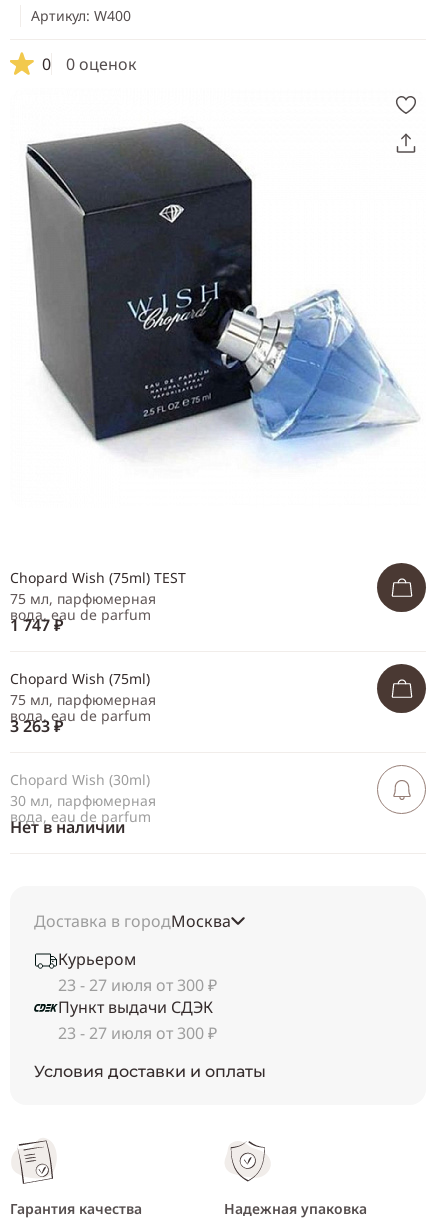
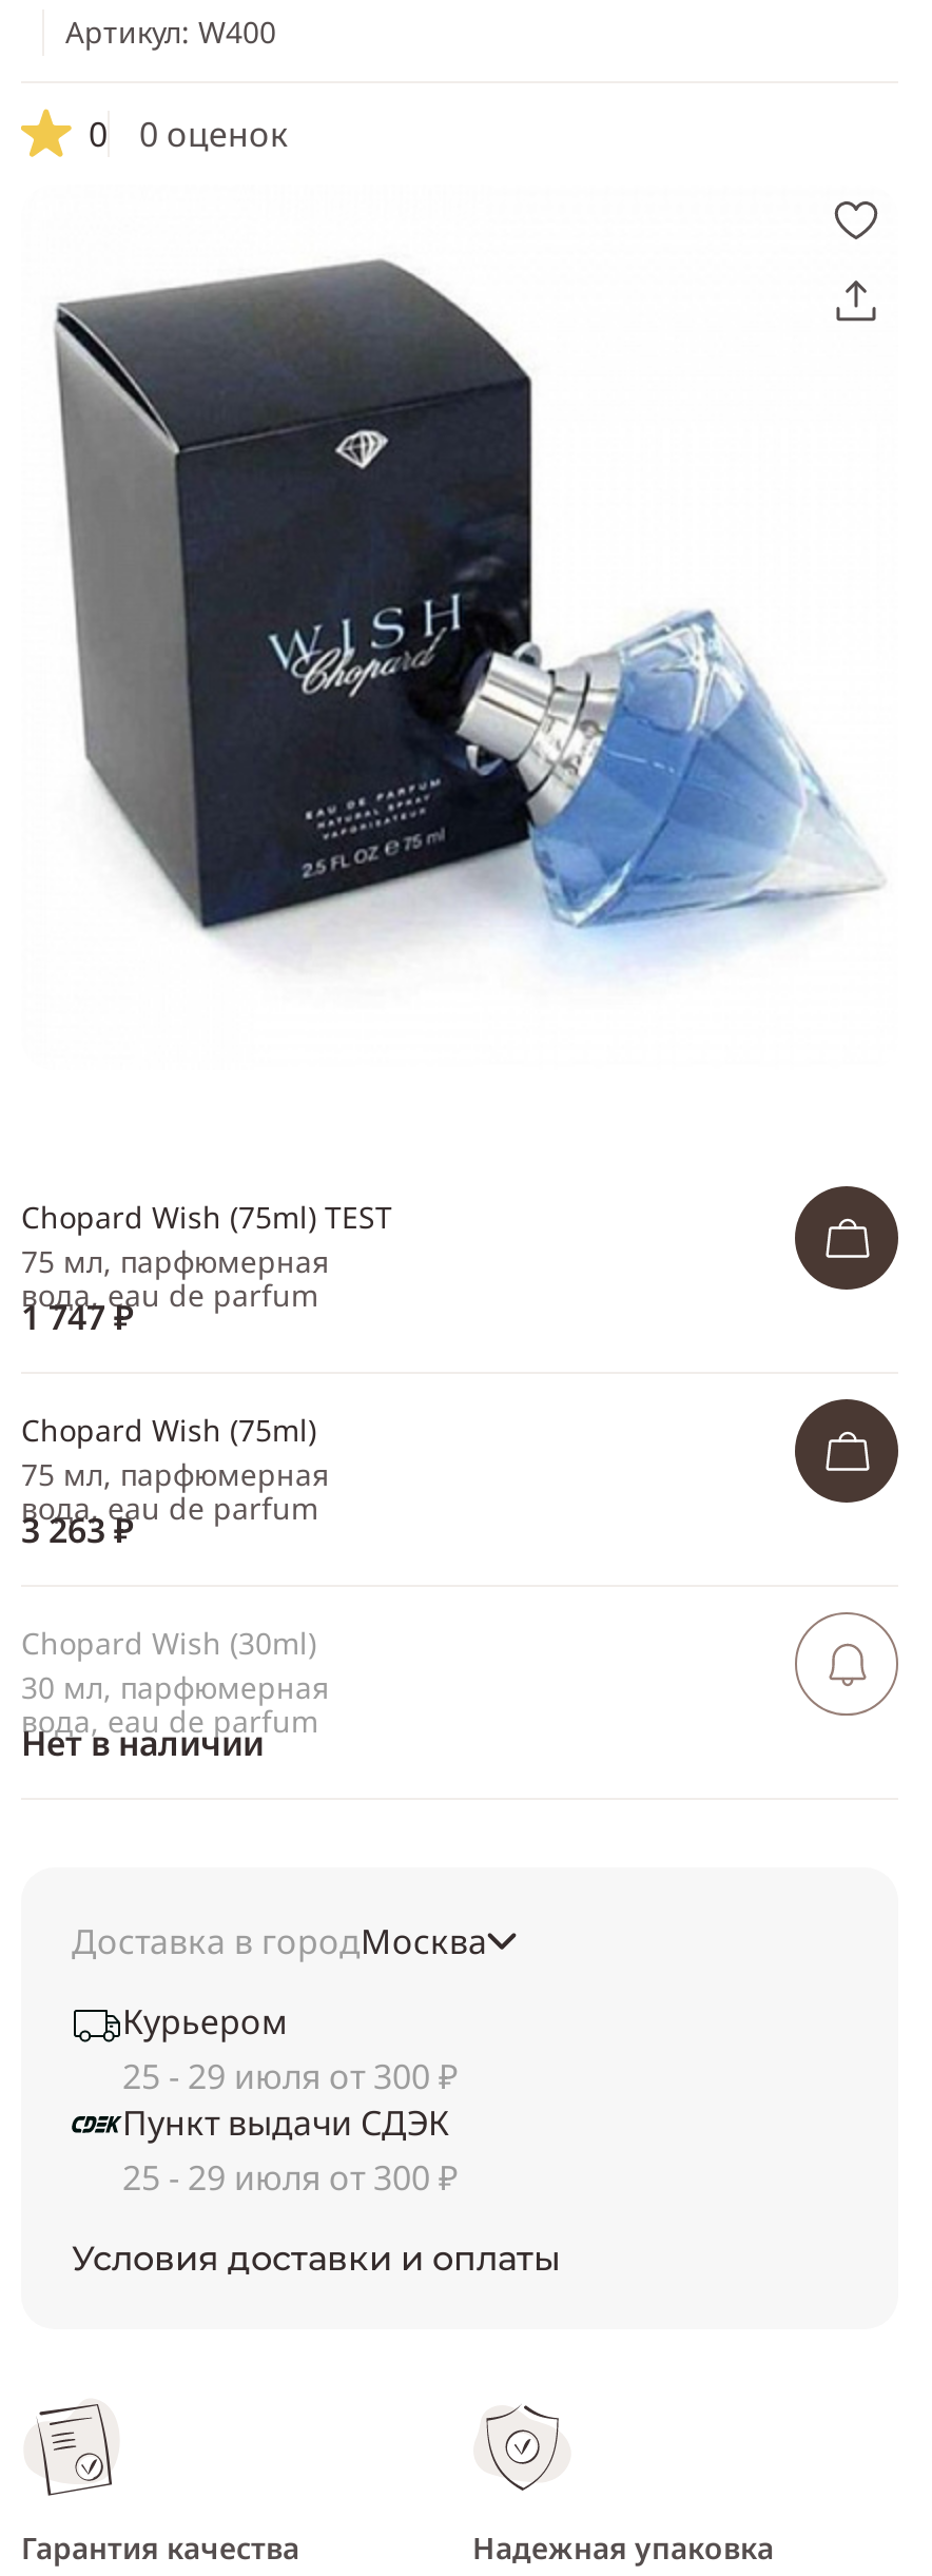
[58,974,217,996] 23 - 27 июля от 300 ₽ -> [122,2053,458,2100] 25 - 29 июля от 300 ₽
[58,1022,217,1044] 23 - 27 июля от 300 ₽ -> [122,2154,458,2201] 25 - 29 июля от 300 ₽

